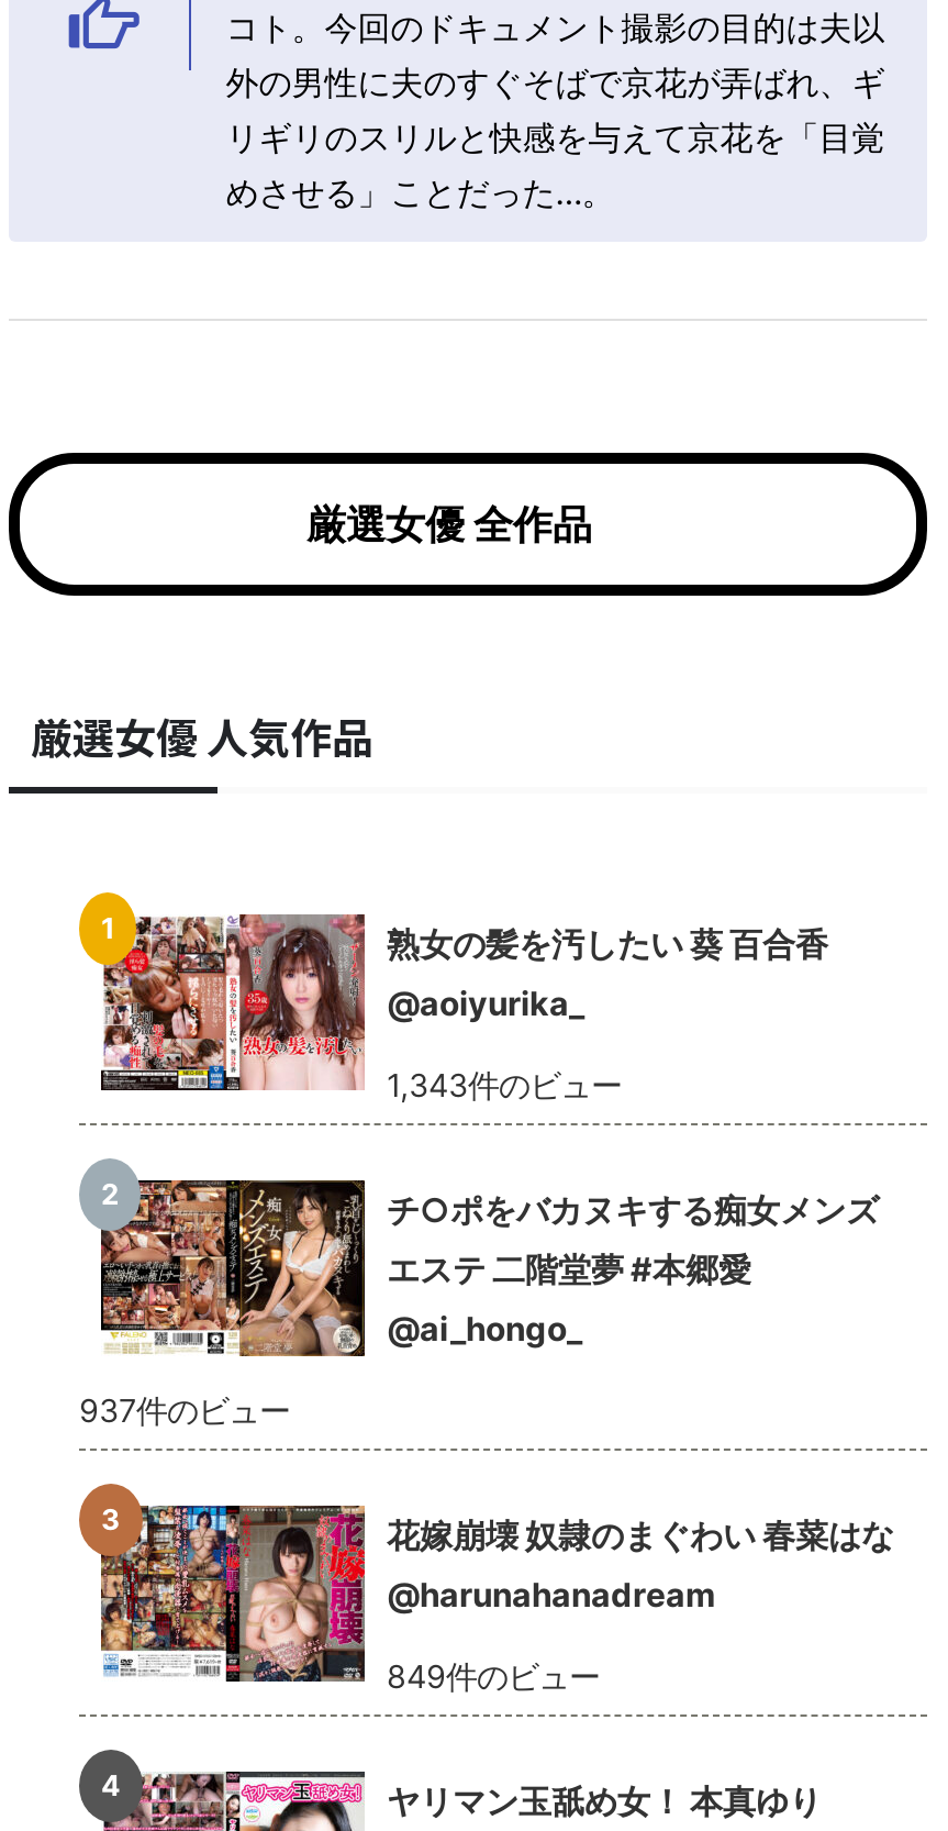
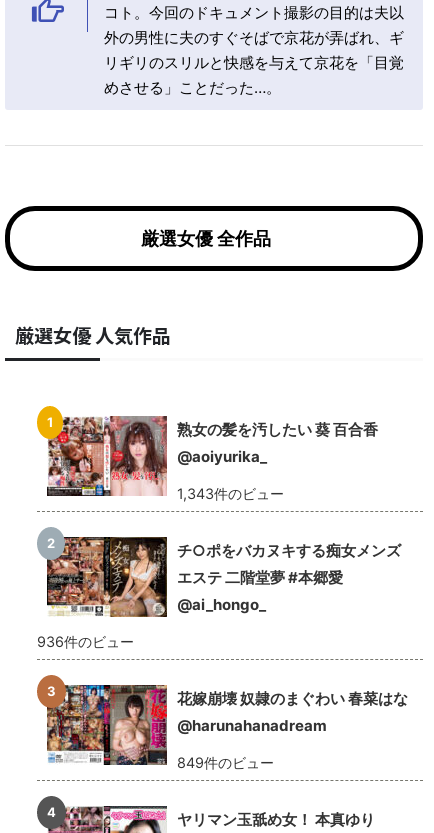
[79,1390,290,1428] 937件のビュー -> [37,632,134,649] 936件のビュー

